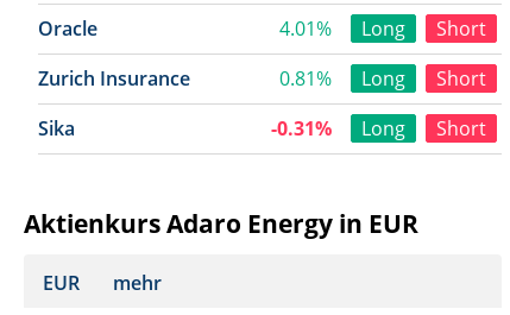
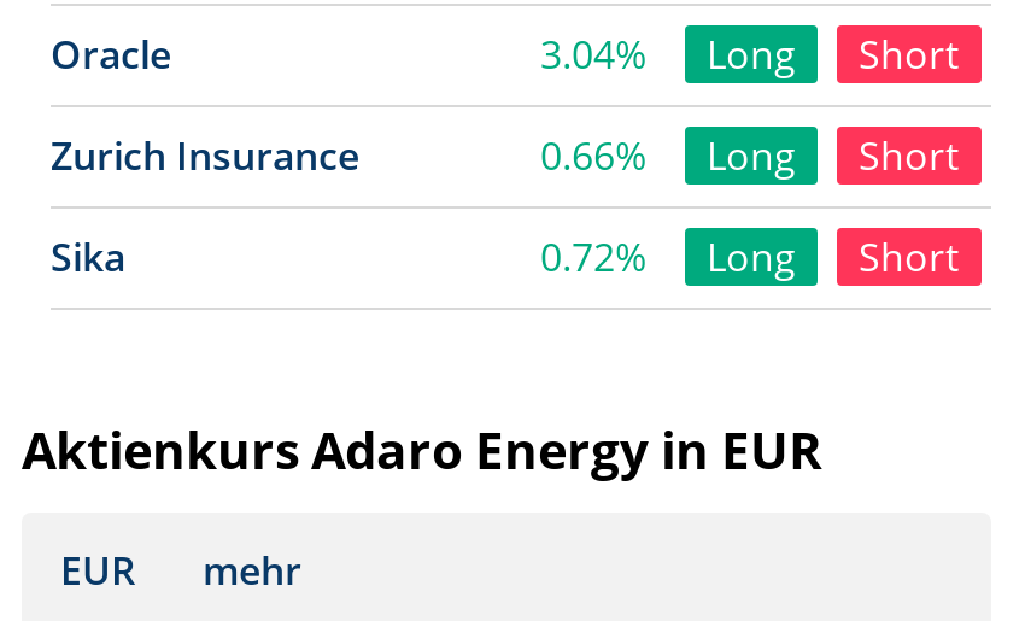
[279,15,486,42] 4.01% Long Short -> [540,28,960,81] 3.04% Long Short
[279,65,486,92] 0.81% Long Short -> [540,129,960,182] 0.66% Long Short
[271,115,486,141] -0.31% Long Short -> [540,230,960,283] 0.72% Long Short

